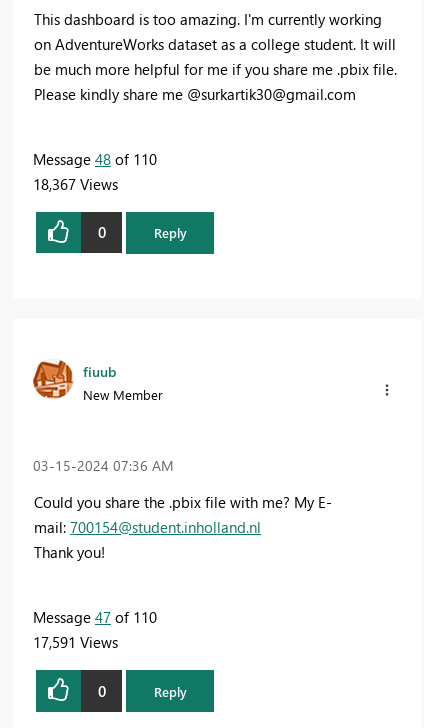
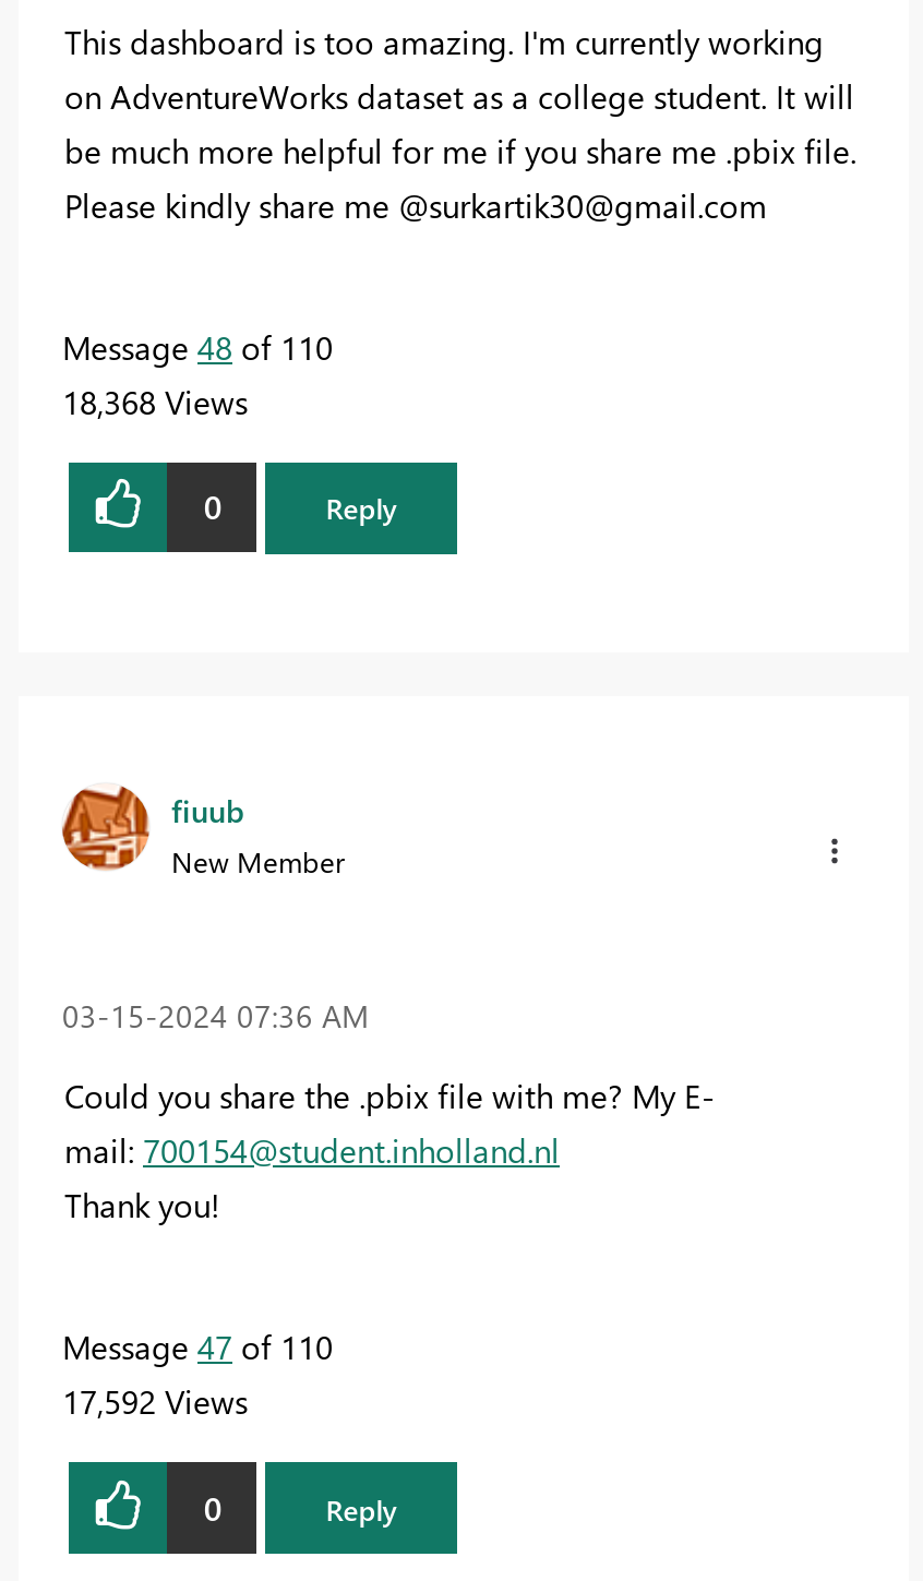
[33,174,118,194] 18,367 Views -> [62,379,248,423] 18,368 Views
[33,632,118,652] 17,591 Views -> [62,1380,248,1423] 17,592 Views

